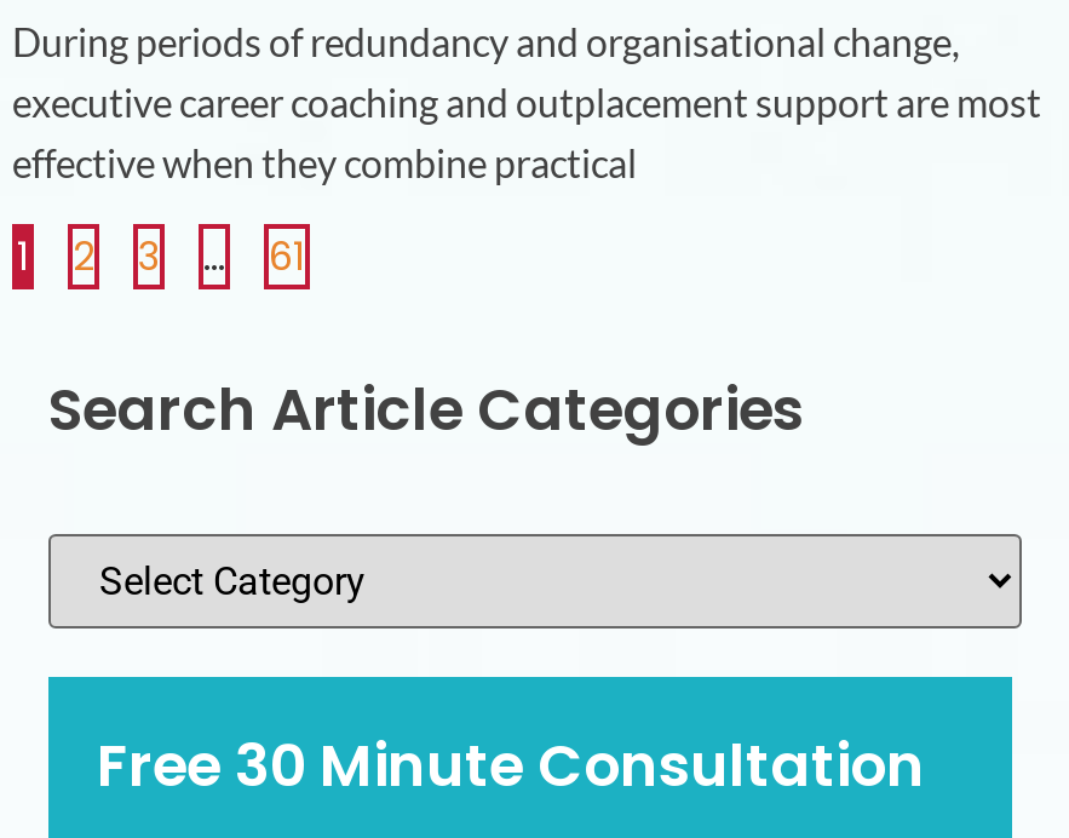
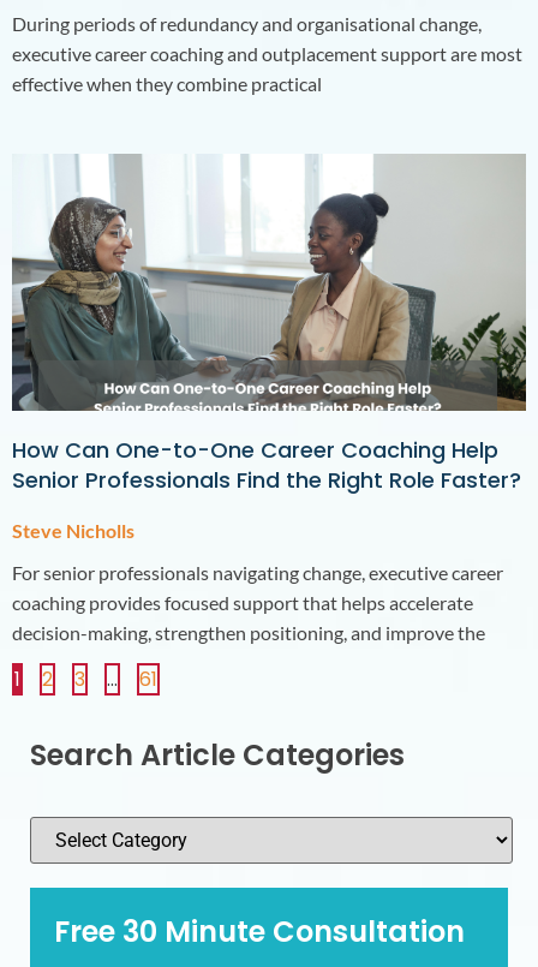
none -> [11,154,527,644] [image] | How Can One-to-One Career Coaching Help | Senior Professionals Find the Right Role Faster? | Steve Nicholls | For senior professionals navigating change, executive career | coaching provides focused support that helps accelerate | decision-making, strengthen positioning, and improve the

